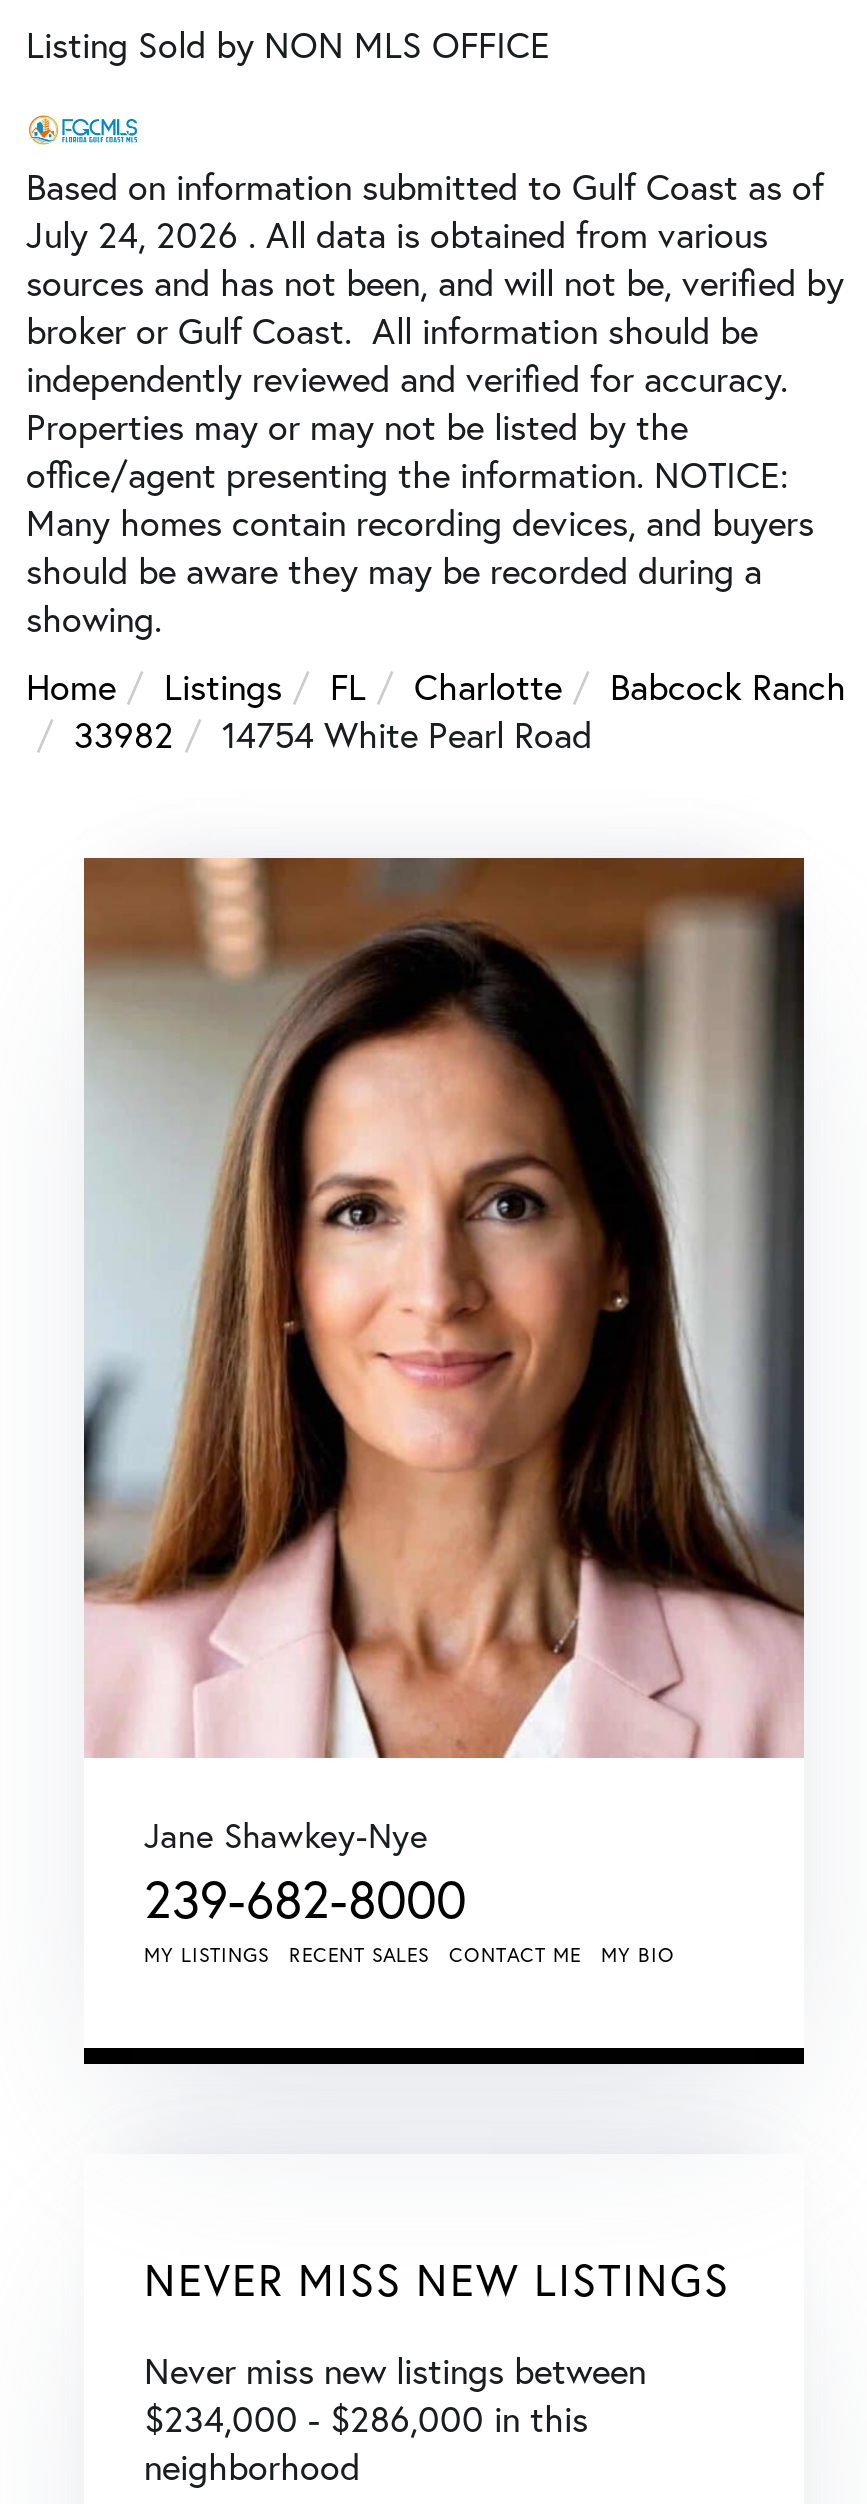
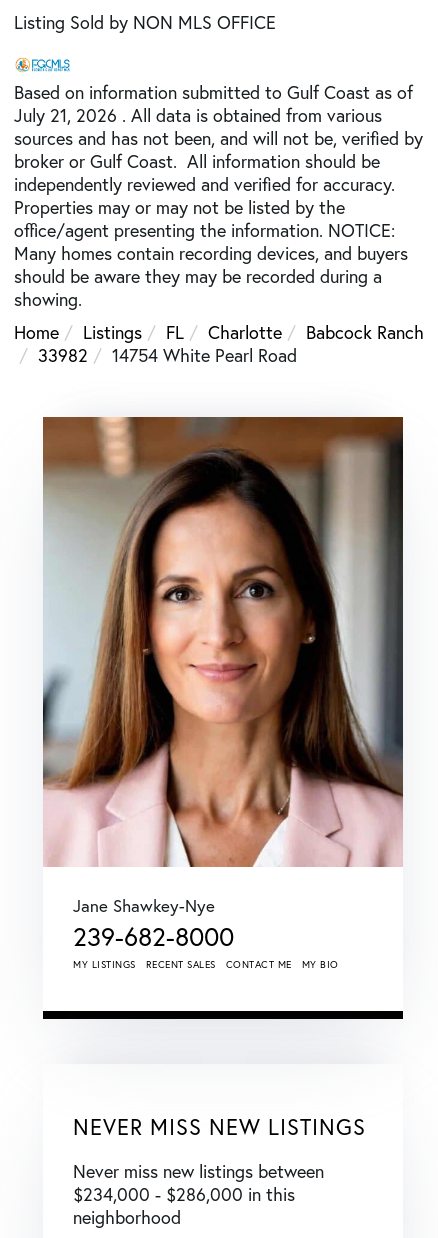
[26,209,768,257] July 24, 2026 . All data is obtained from various -> [14,104,382,127] July 21, 2026 . All data is obtained from various

